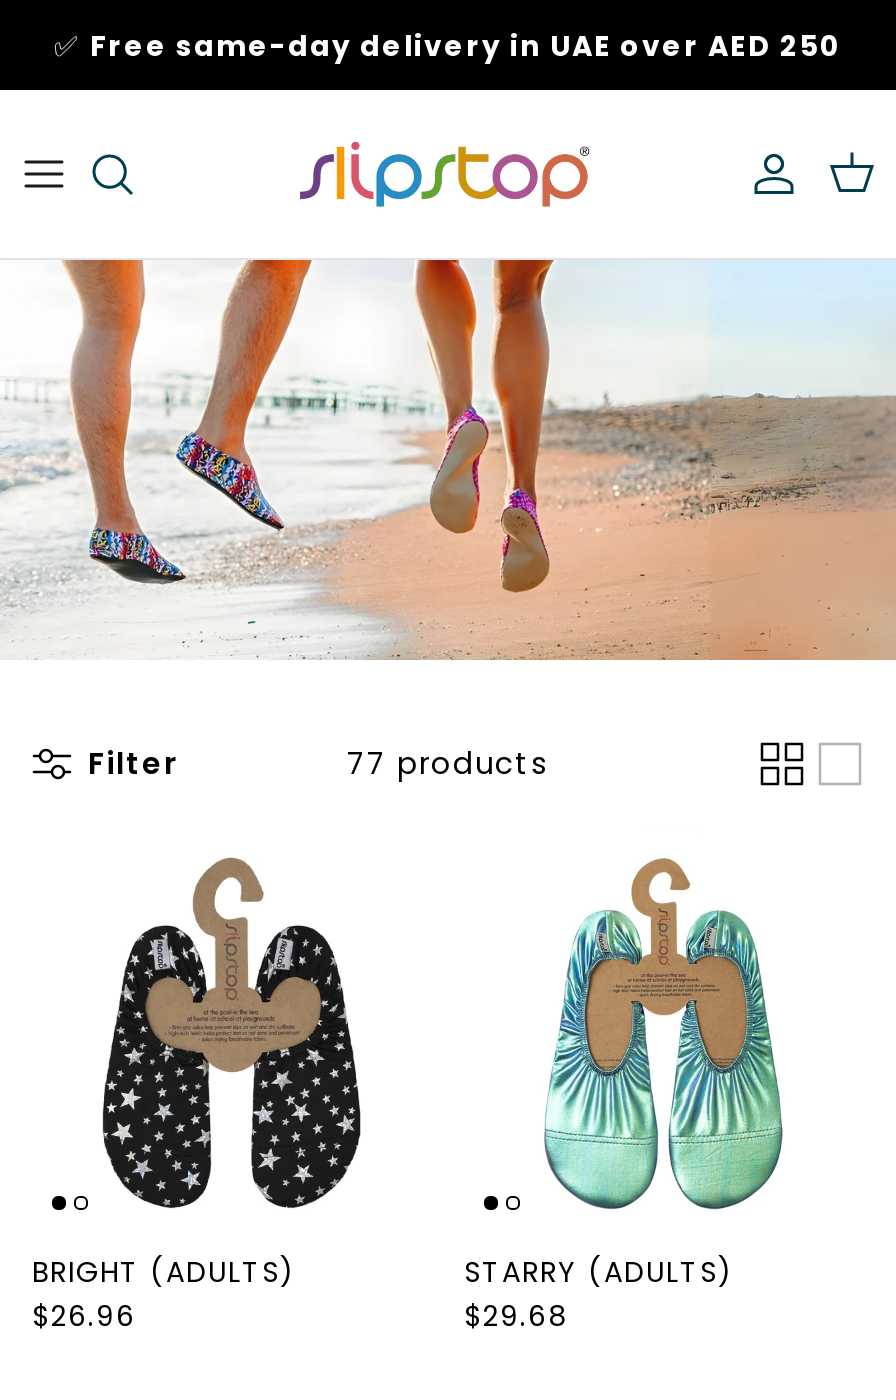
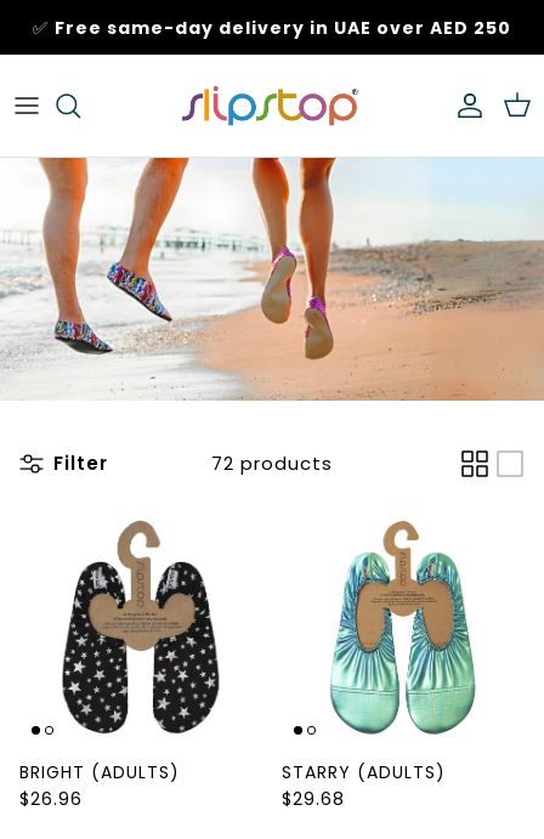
[347,742,549,784] 77 products -> [211,451,333,476] 72 products

